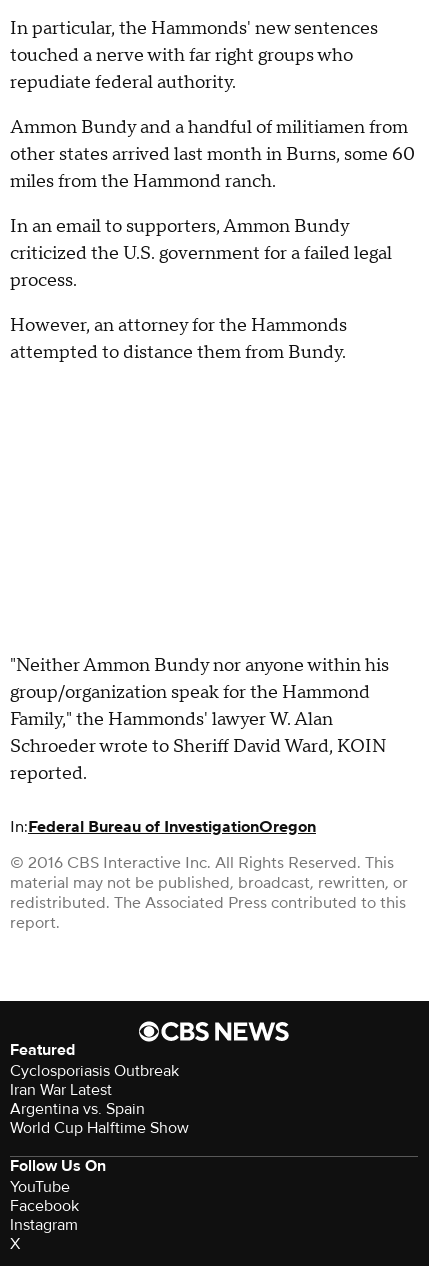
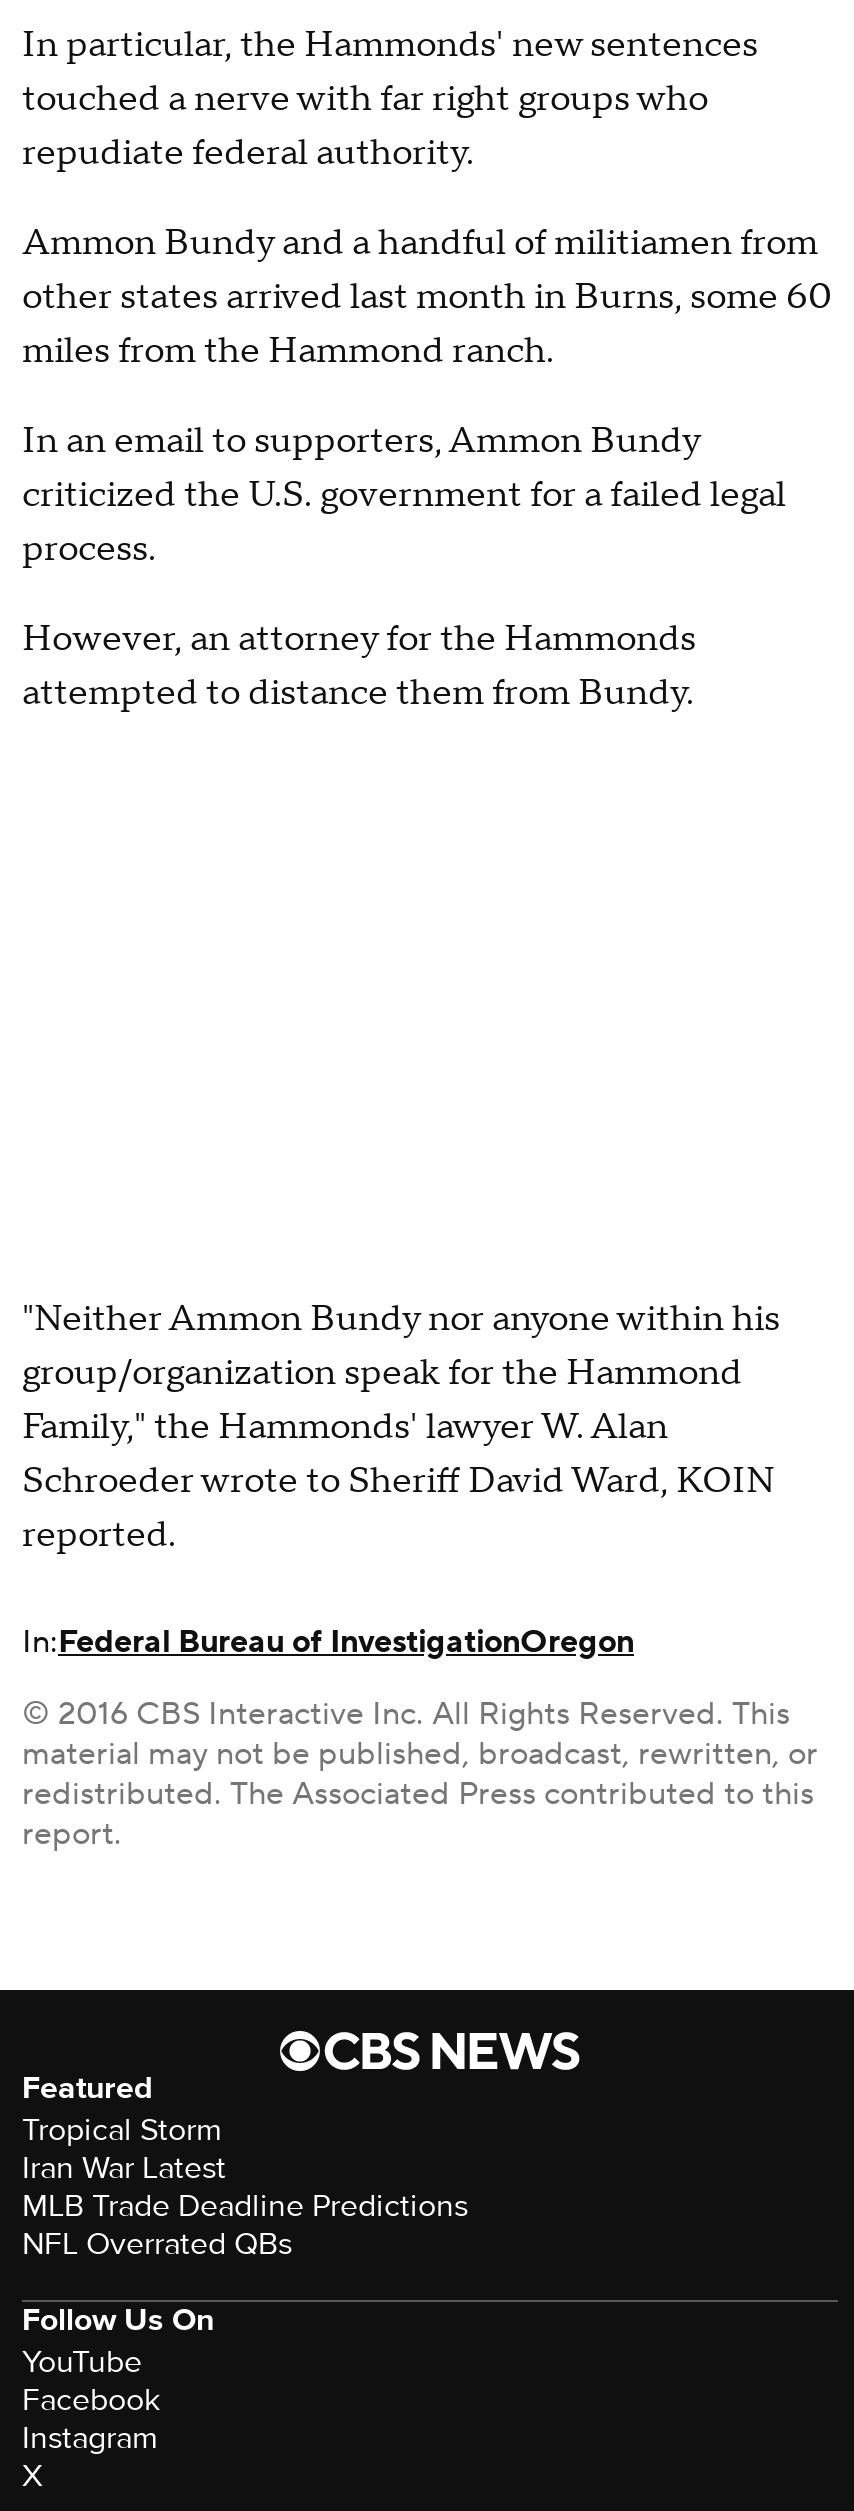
[10,1061,179,1081] Cyclosporiasis Outbreak -> [22,2111,222,2151] Tropical Storm
[10,1099,189,1138] Argentina vs. Spain | World Cup Halftime Show -> [22,2187,468,2265] MLB Trade Deadline Predictions | NFL Overrated QBs

